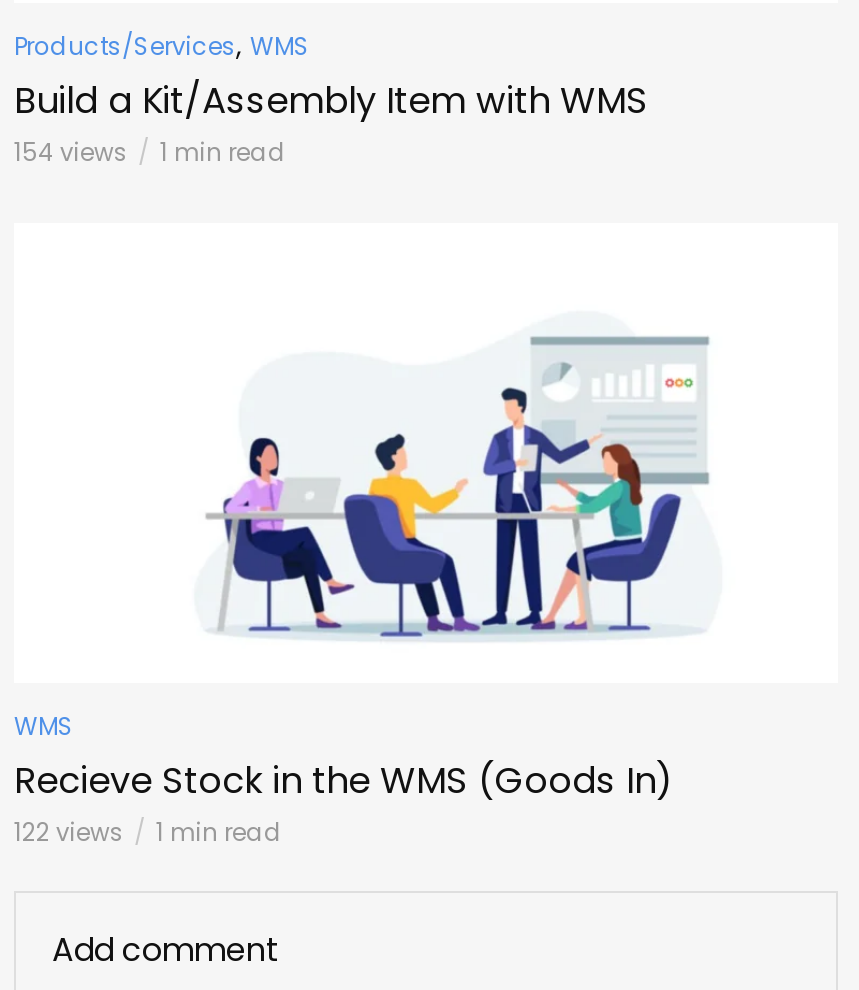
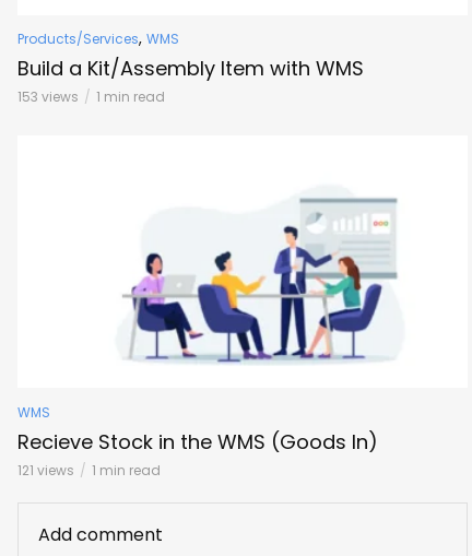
[14,136,286,170] 154 views 1 min read -> [17,88,165,106] 153 views 1 min read
[14,815,282,849] 122 views 1 min read -> [17,461,161,479] 121 views 1 min read

